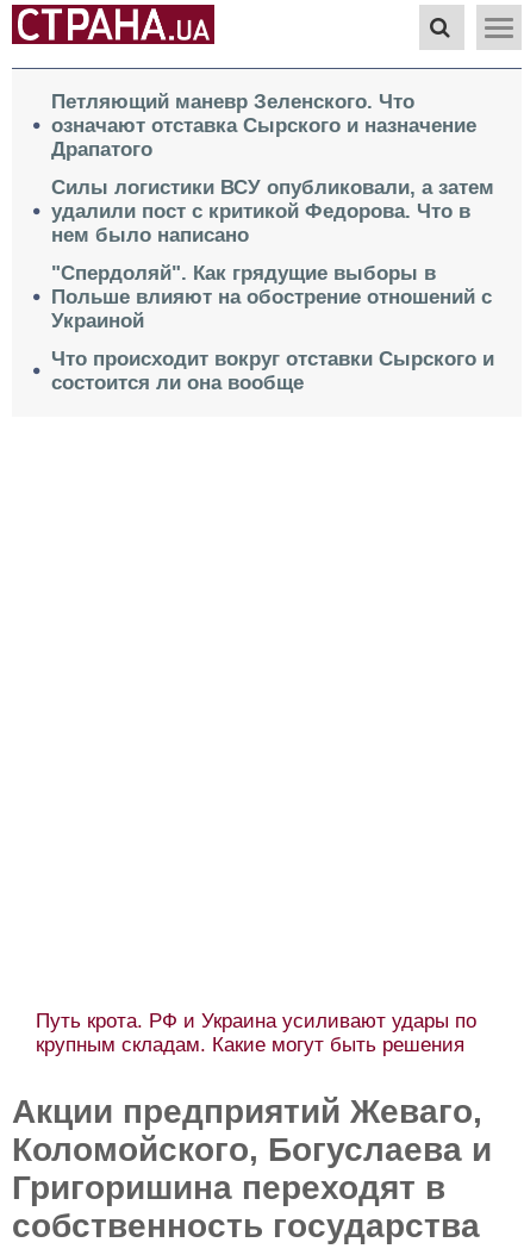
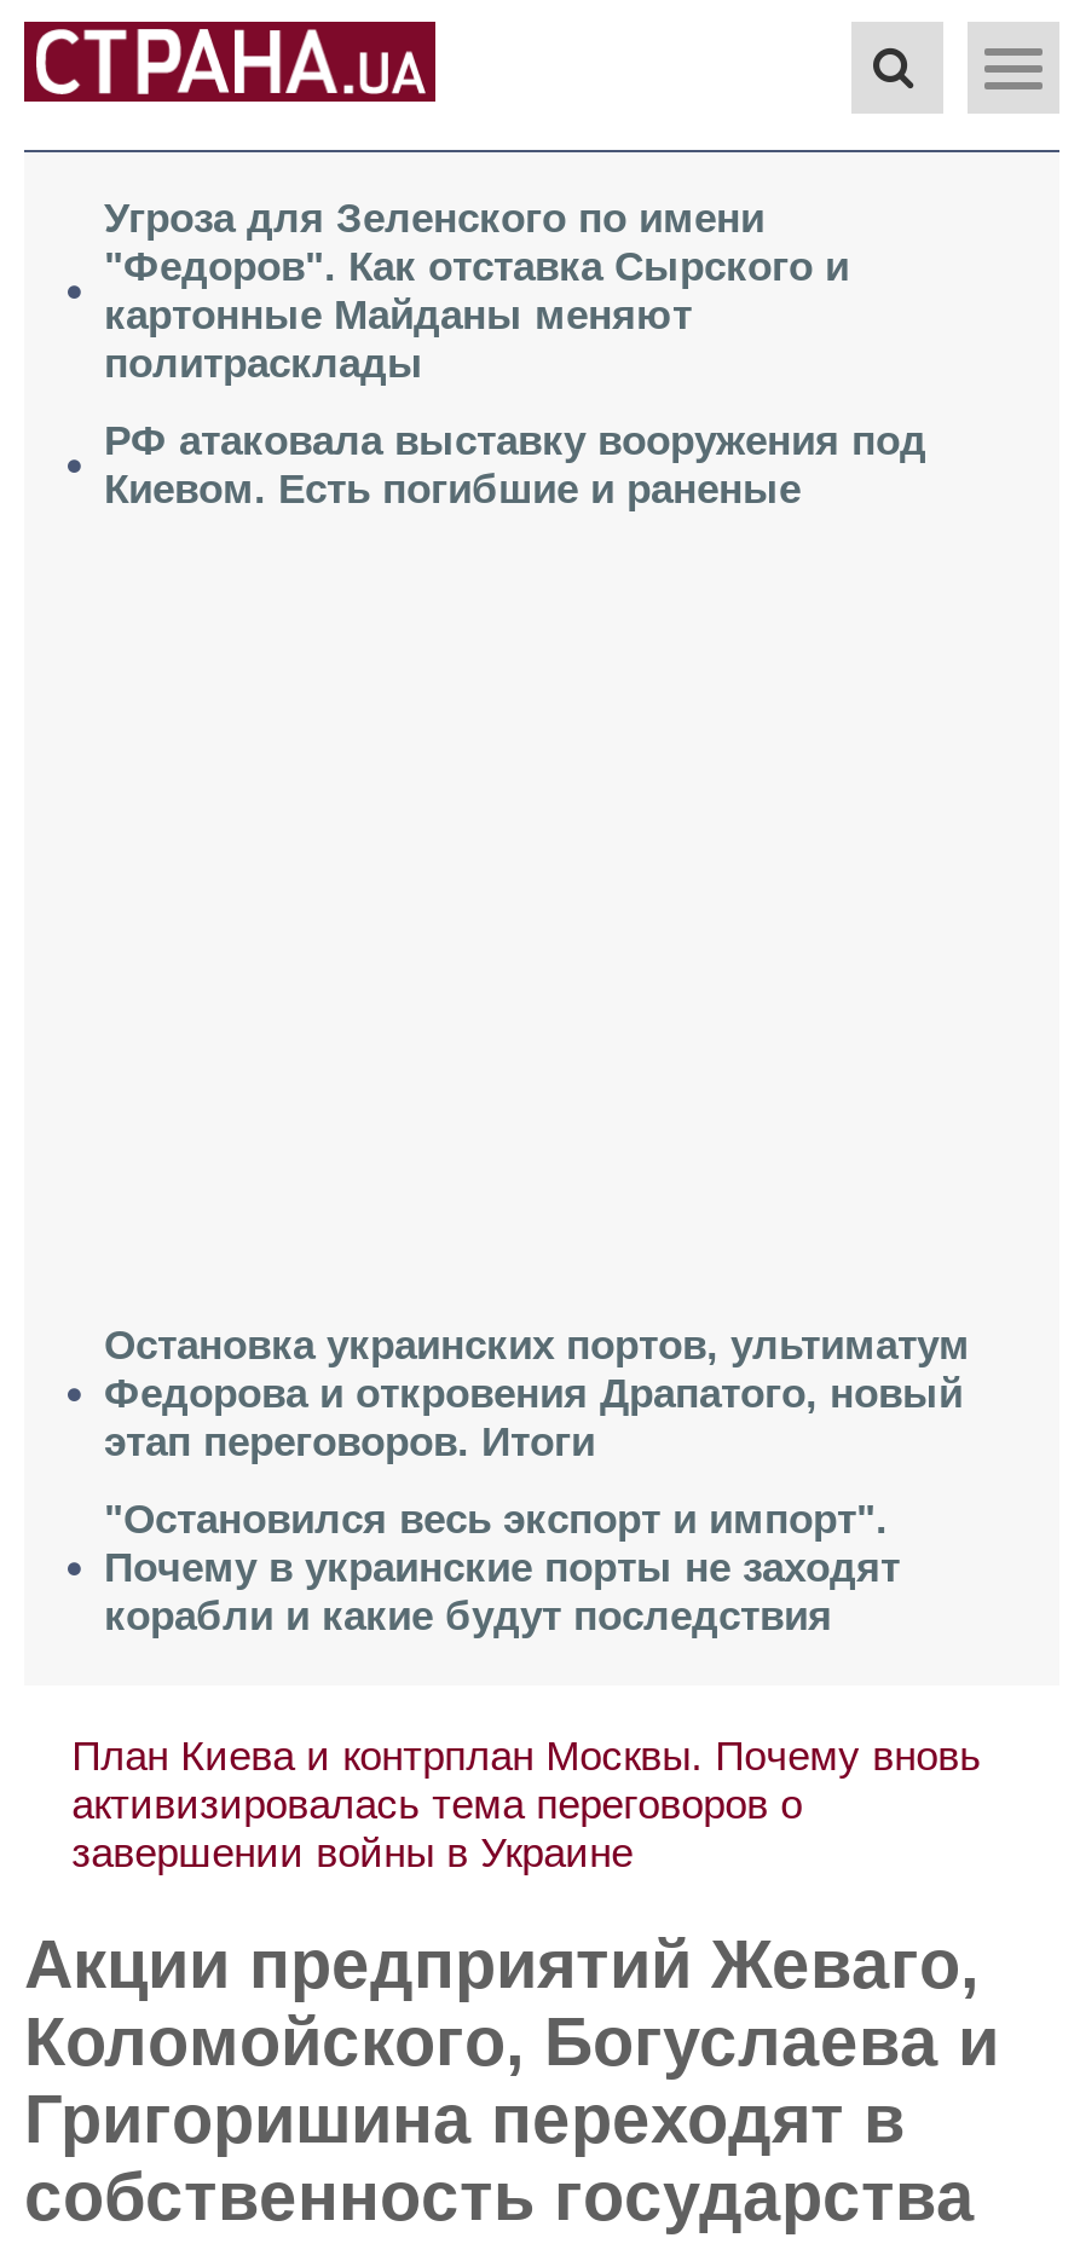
[51,90,476,161] Петляющий маневр Зеленского. Что | означают отставка Сырского и назначение | Драпатого -> [104,196,849,387] Угроза для Зеленского по имени | "Федоров". Как отставка Сырского и | картонные Майданы меняют | политрасклады
[51,176,494,246] Силы логистики ВСУ опубликовали, а затем | удалили пост с критикой Федорова. Что в | нем было написано -> [104,418,926,513] РФ атаковала выставку вооружения под | Киевом. Есть погибшие и раненые
[51,262,492,332] "Спердоляй". Как грядущие выборы в | Польше влияют на обострение отношений с | Украиной -> [104,1323,970,1465] Остановка украинских портов, ультиматум | Федорова и откровения Драпатого, новый | этап переговоров. Итоги
[51,348,494,394] Что происходит вокруг отставки Сырского и | состоится ли она вообще -> [104,1497,900,1640] "Остановился весь экспорт и импорт". | Почему в украинские порты не заходят | корабли и какие будут последствия
[35,1010,476,1056] Путь крота. РФ и Украина усиливают удары по | крупным складам. Какие могут быть решения -> [72,1734,981,1877] План Киева и контрплан Москвы. Почему вновь | активизировалась тема переговоров о | завершении войны в Украине

